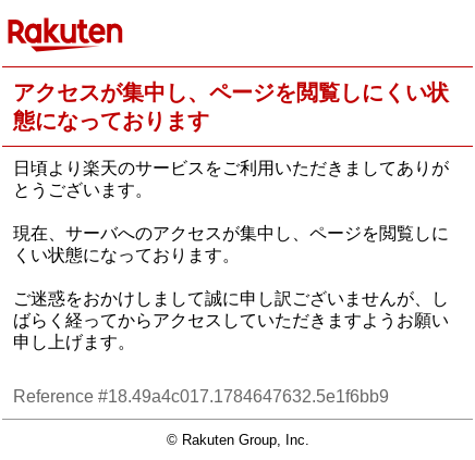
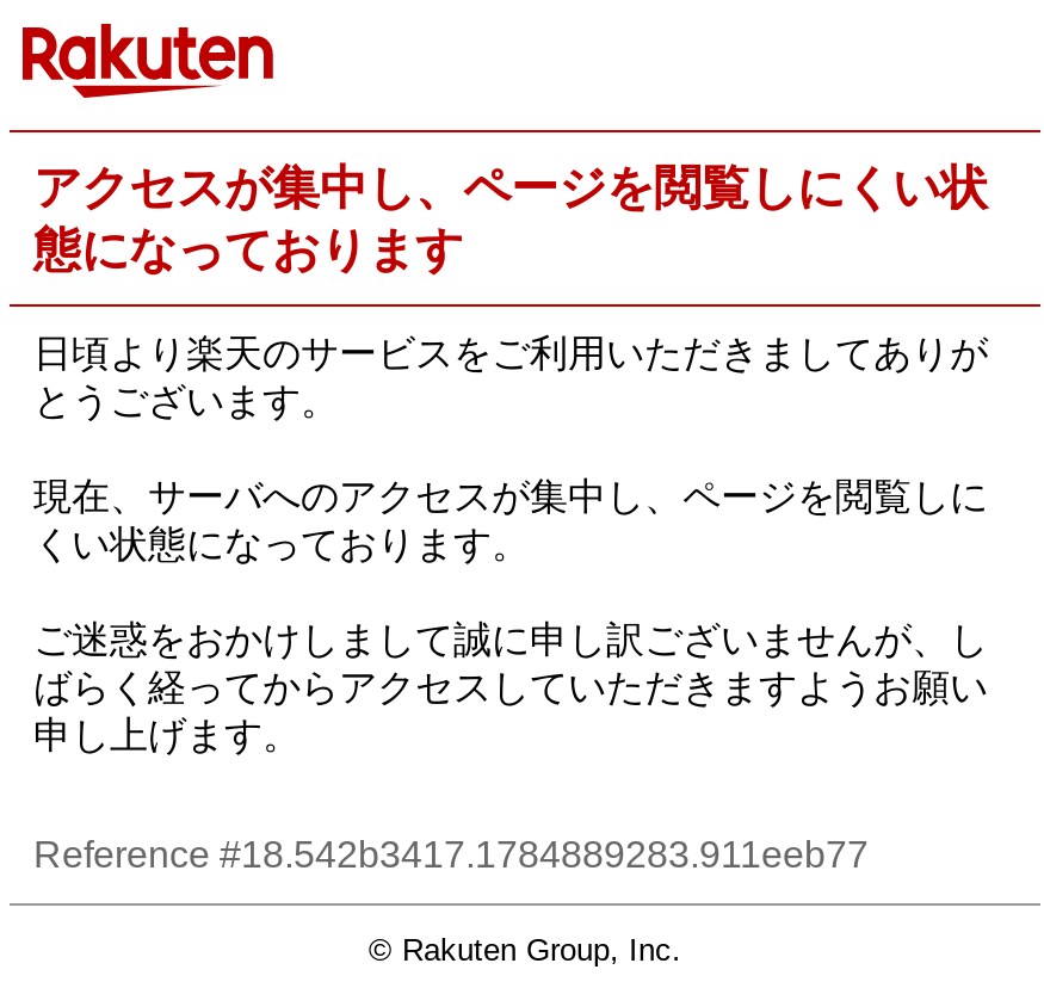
[13,388,389,406] Reference #18.49a4c017.1784647632.5e1f6bb9 -> [33,835,869,876] Reference #18.542b3417.1784889283.911eeb77

